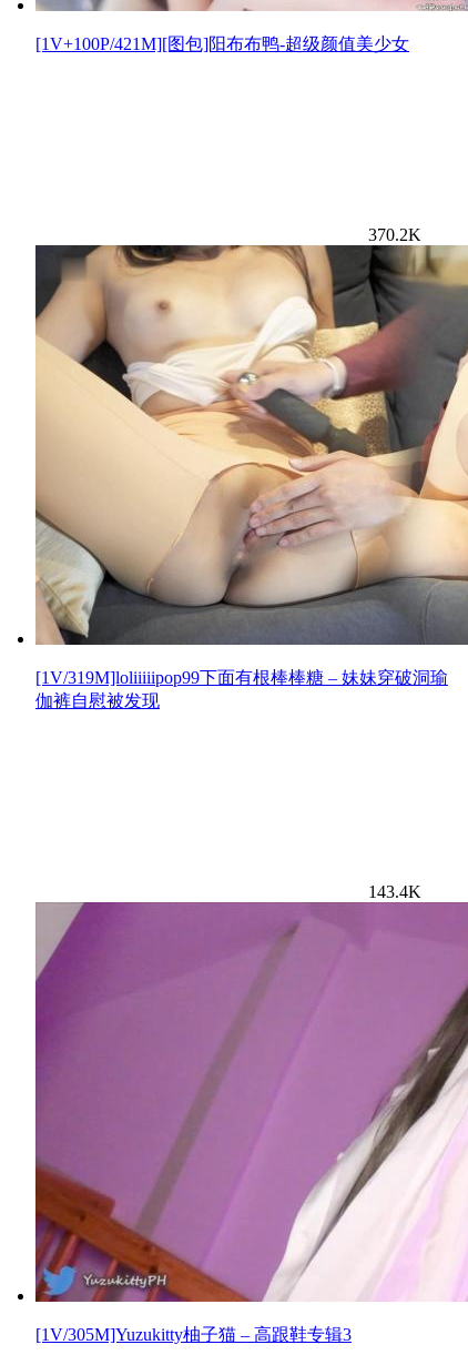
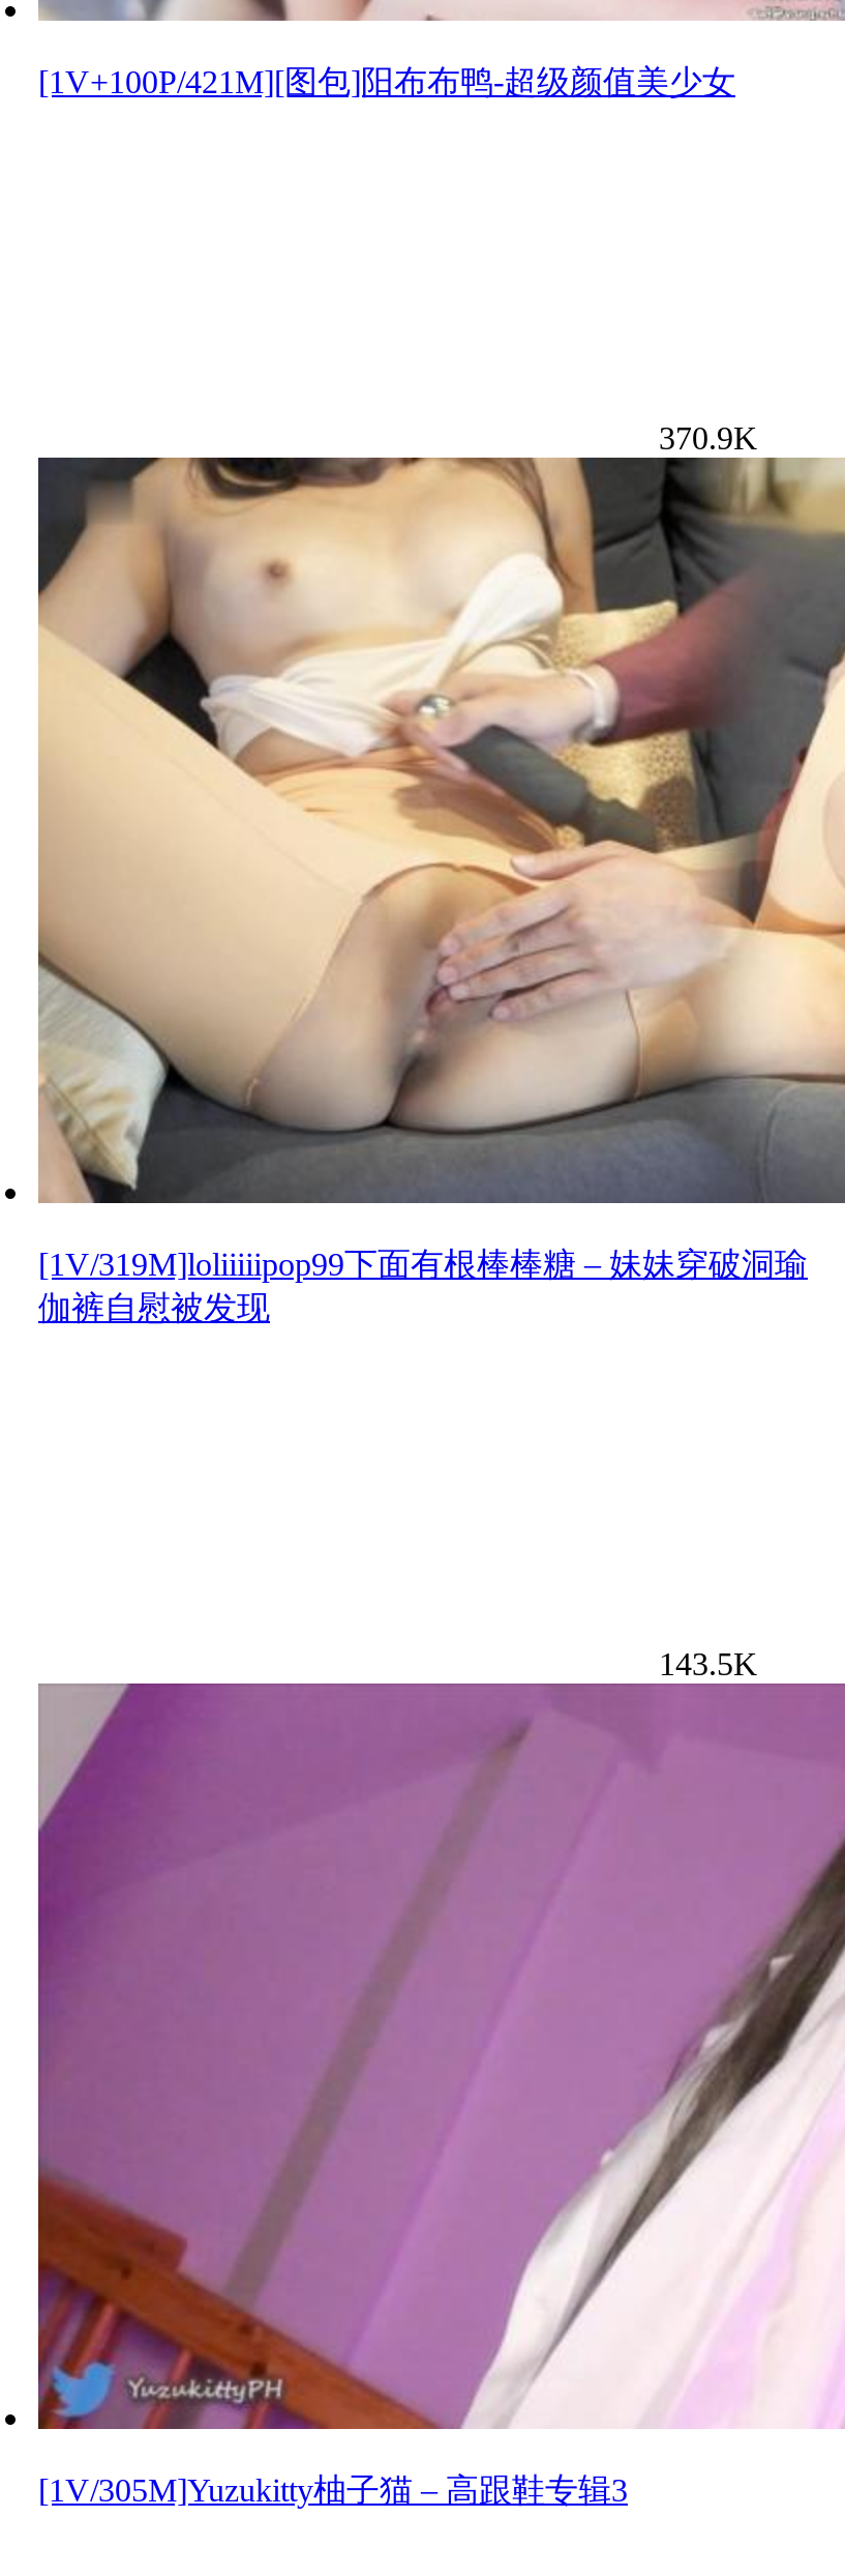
[368,226,421,244] 370.2K -> [659,421,758,456] 370.9K
[368,883,421,901] 143.4K -> [659,1647,758,1682] 143.5K

